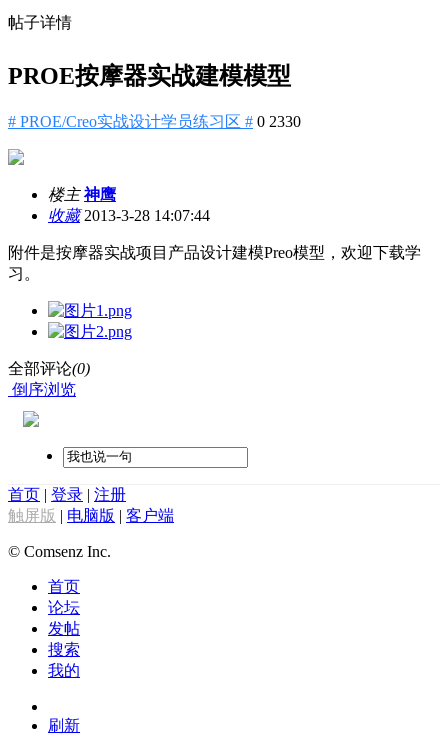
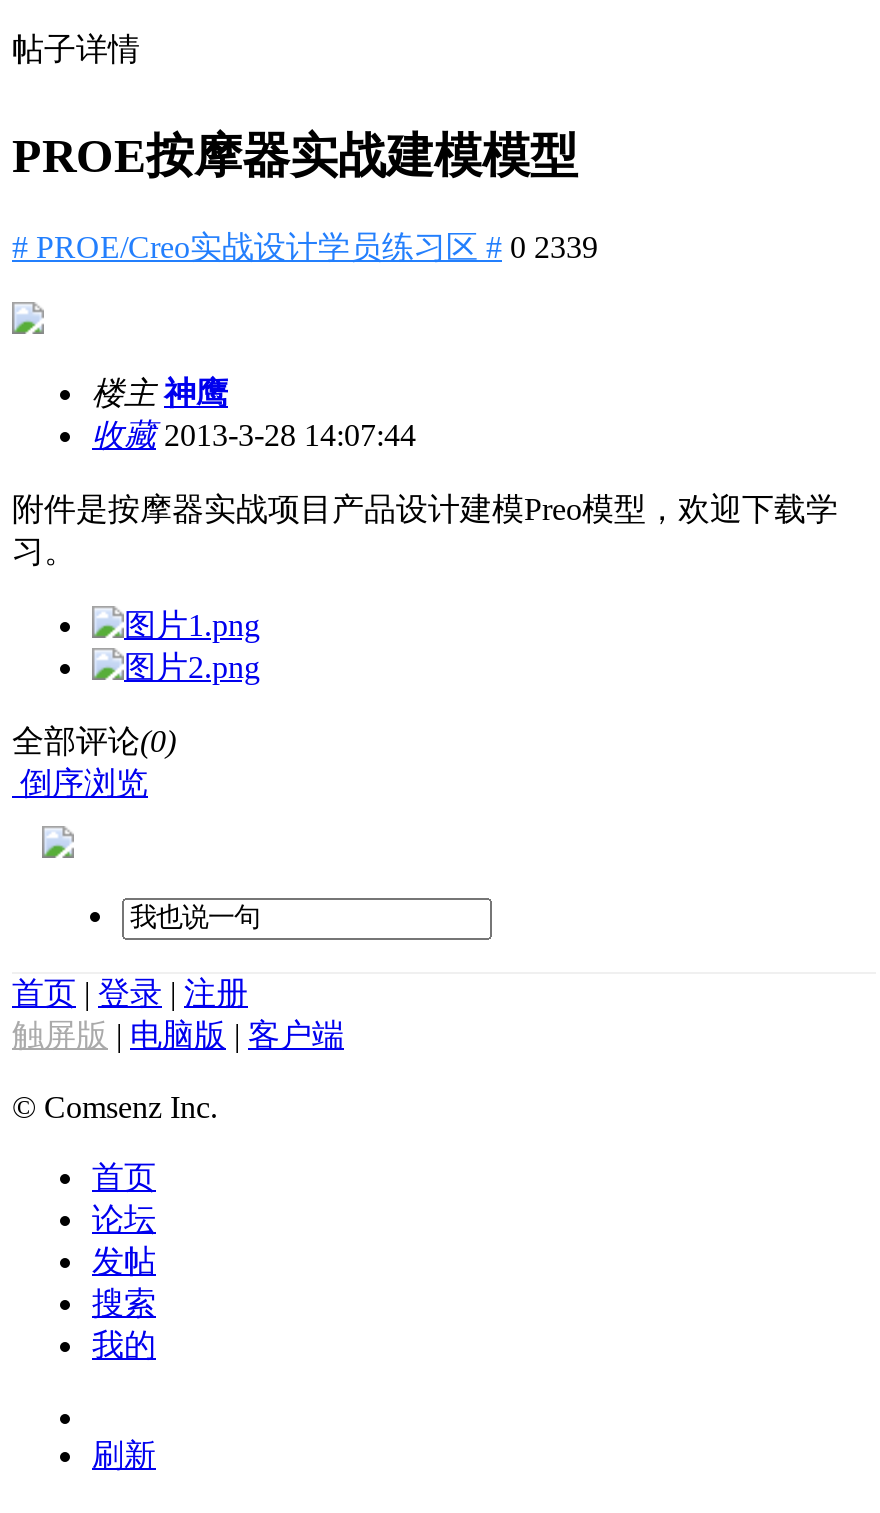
[8,113,301,130] # PROE/Creo实战设计学员练习区 # 0 2330 -> [12,230,598,264] # PROE/Creo实战设计学员练习区 # 0 2339

